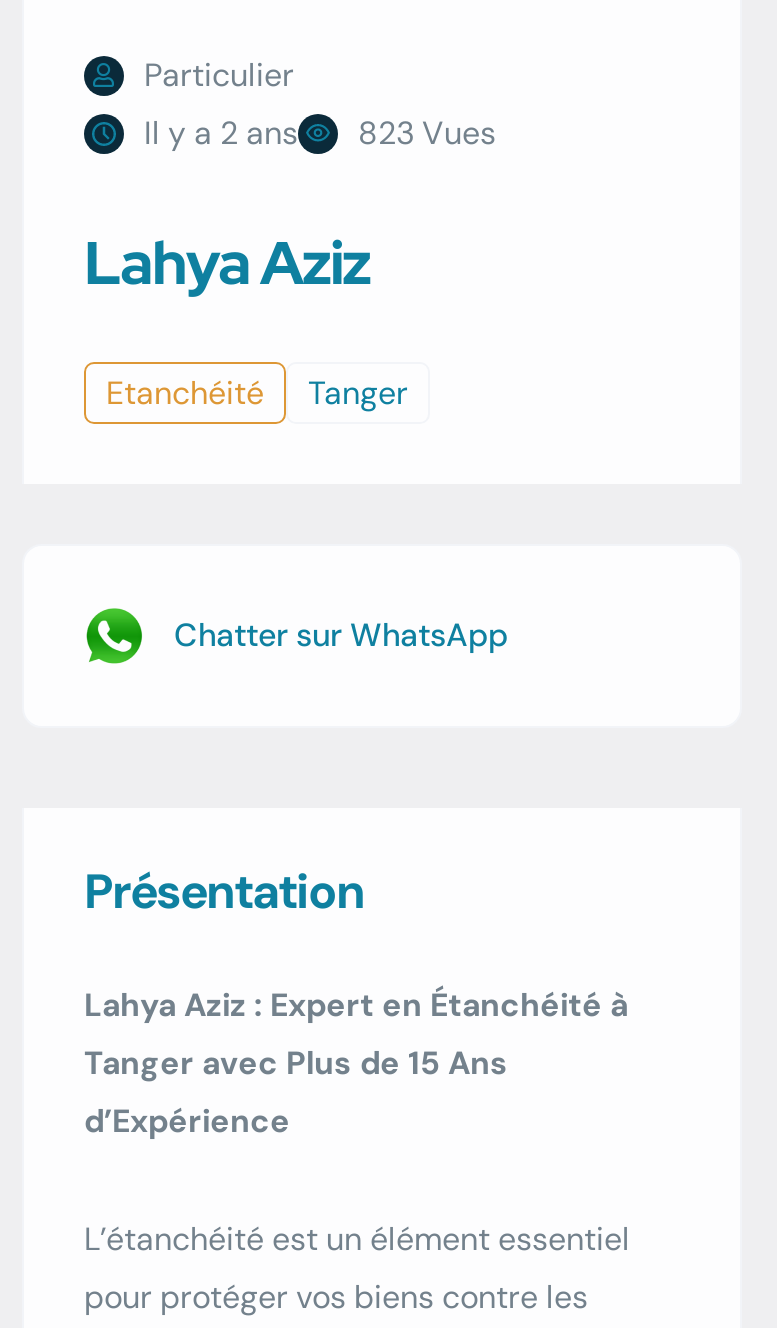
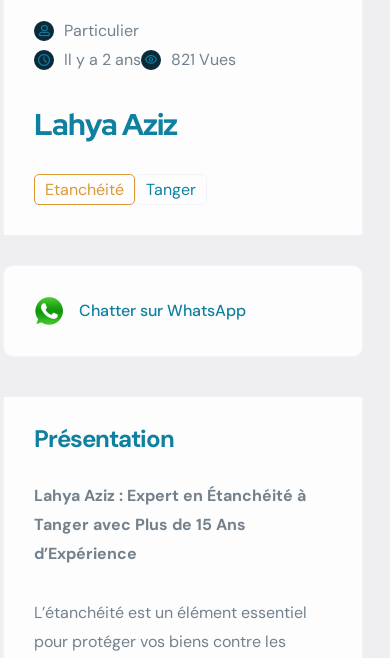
[144,112,496,154] Il y a 2 ans 823 Vues -> [64,49,236,70] Il y a 2 ans 821 Vues

